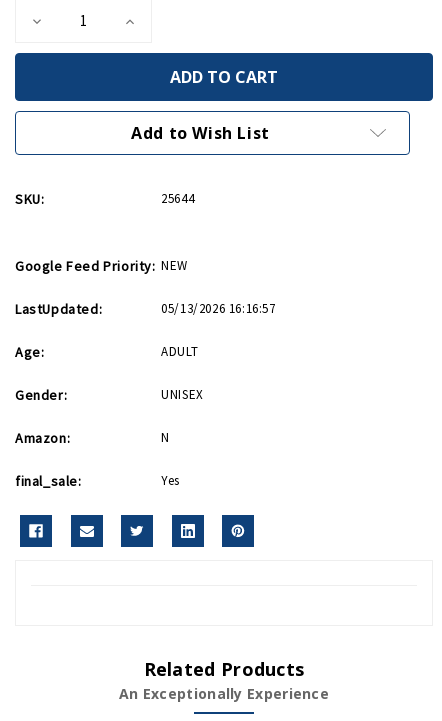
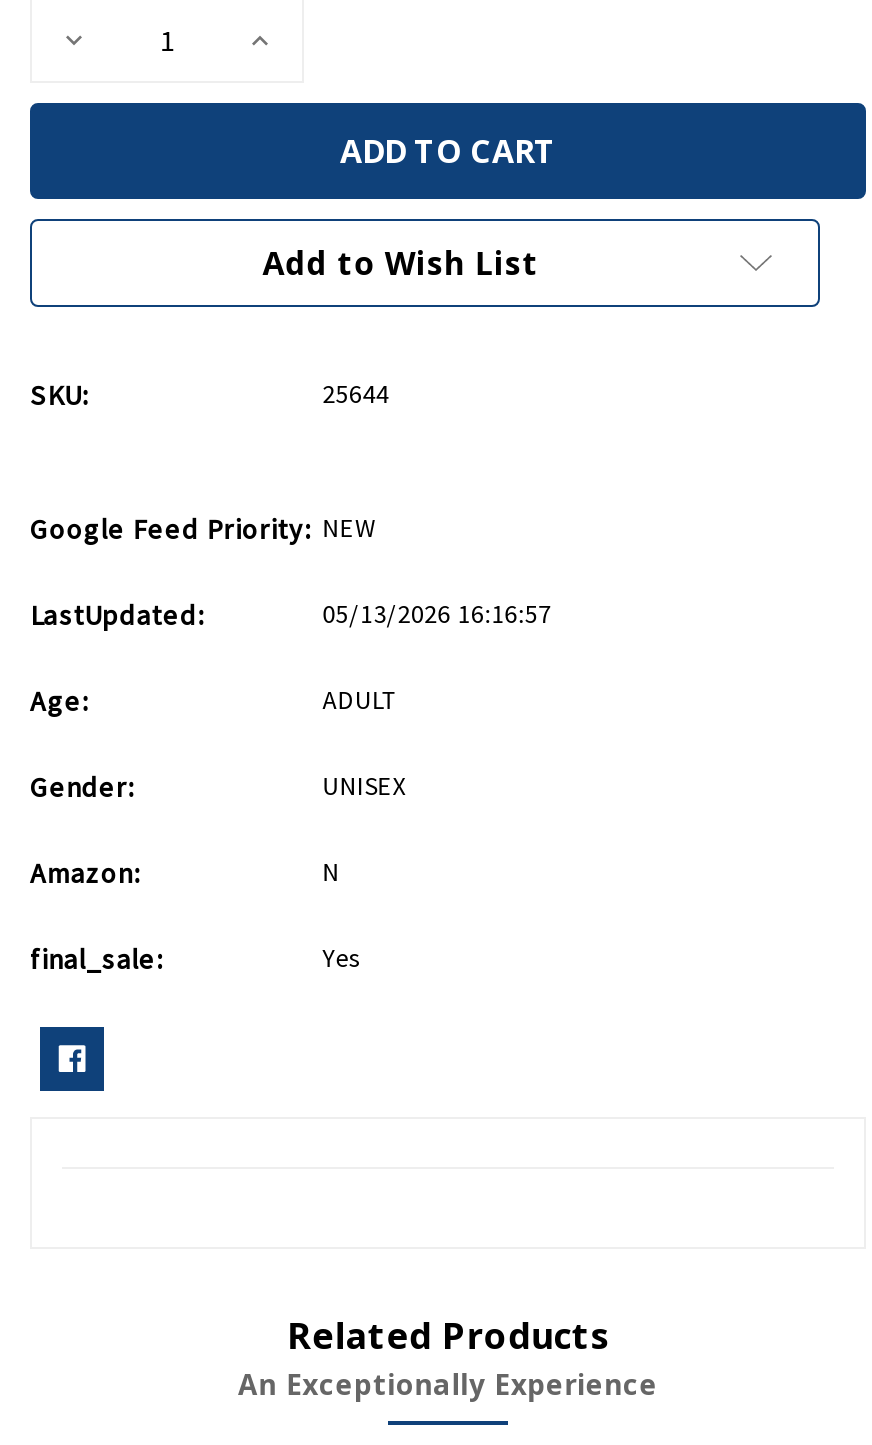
[70,514,104,548] [image] -> none
[120,514,154,548] [image] -> none
[171,514,205,548] [image] -> none
[221,514,255,548] [image] -> none

